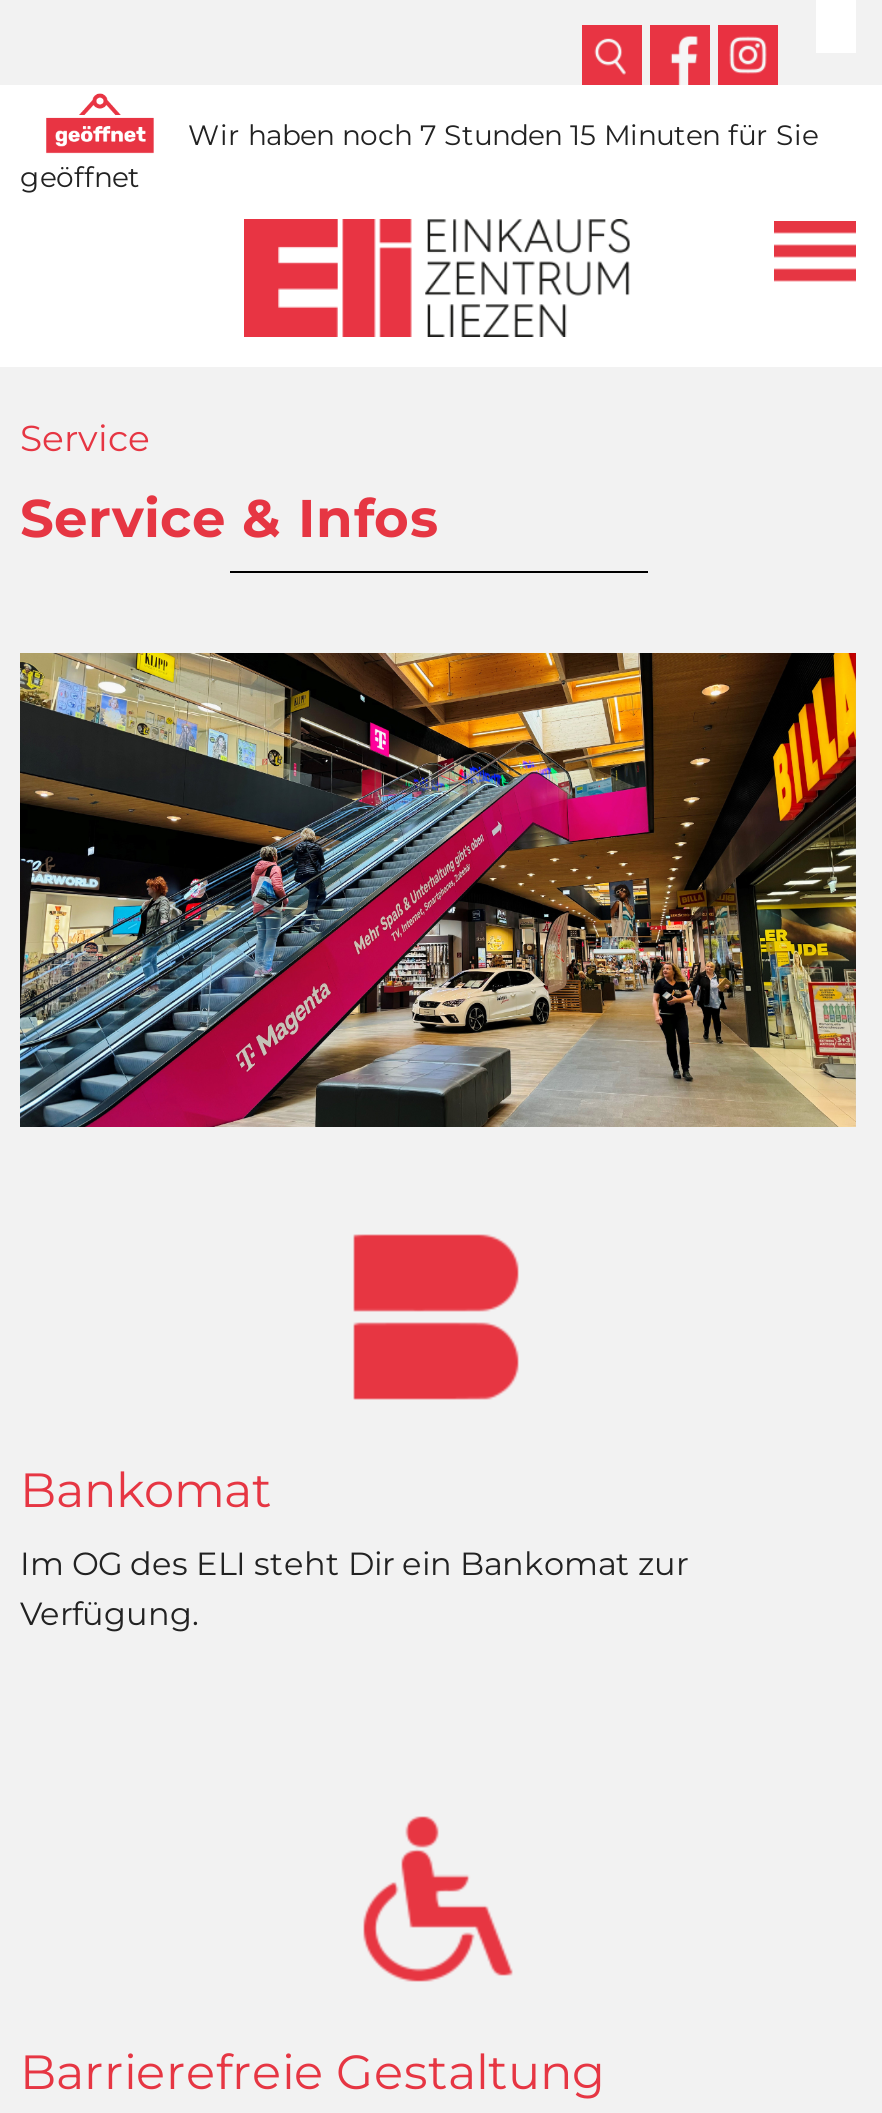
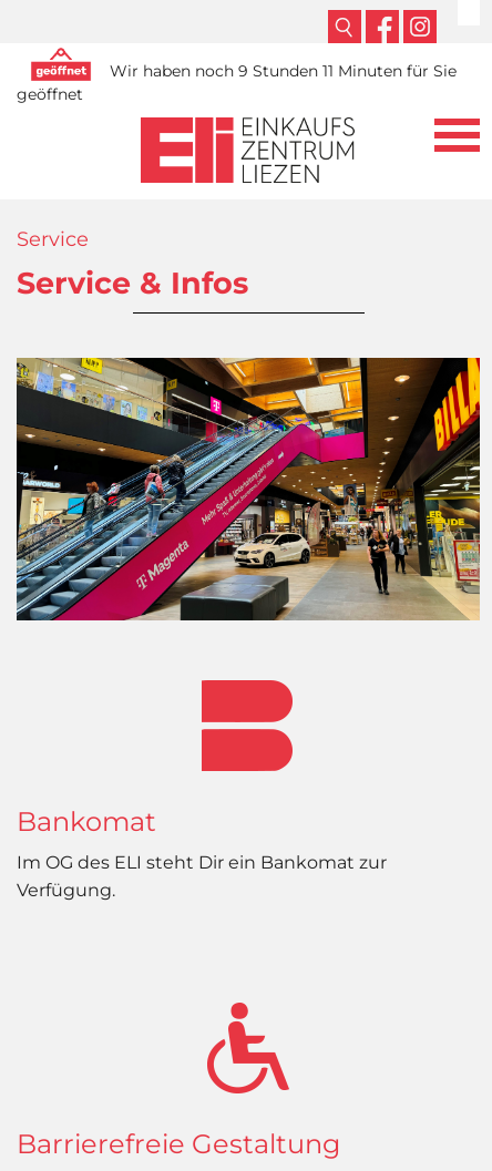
[180,118,818,154] Wir haben noch 7 Stunden 15 Minuten für Sie -> [105,61,457,81] Wir haben noch 9 Stunden 11 Minuten für Sie

